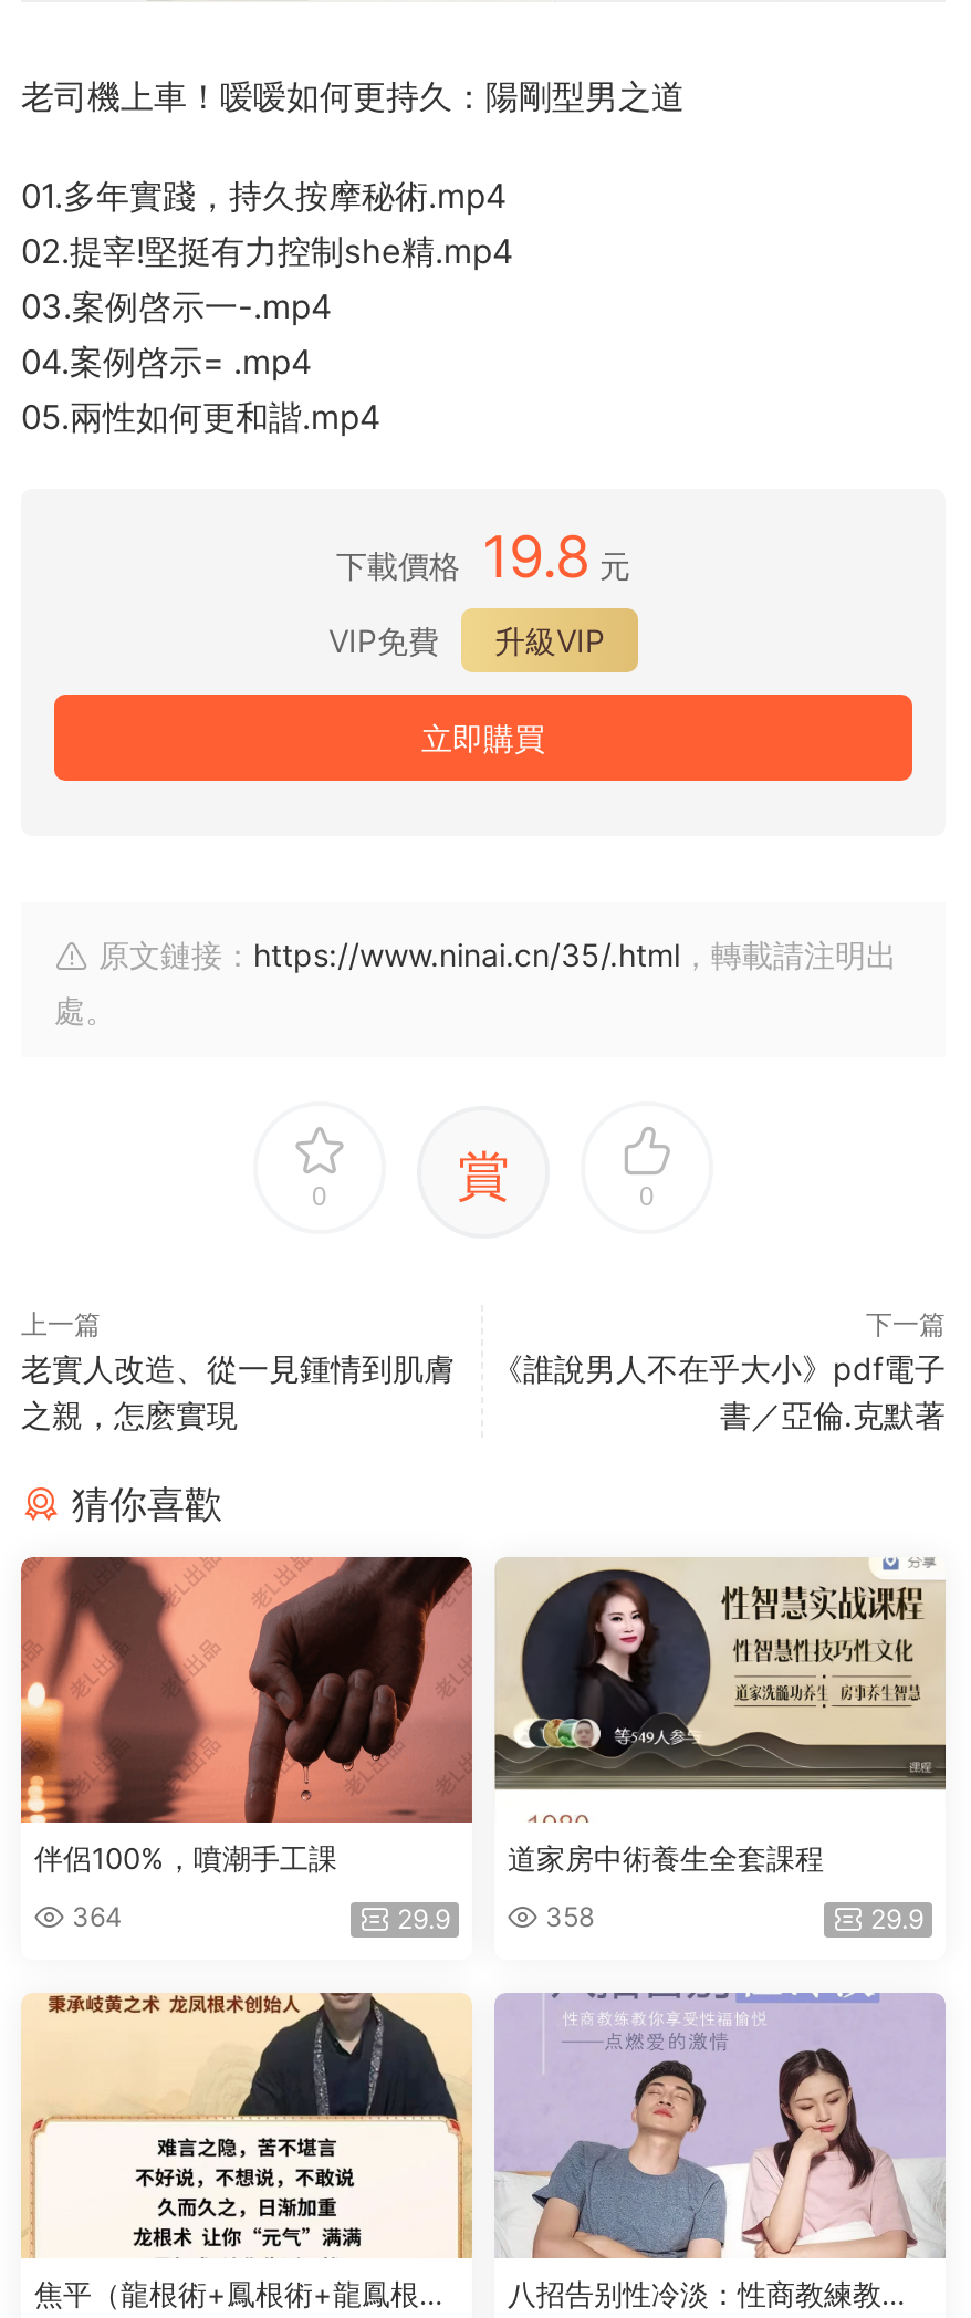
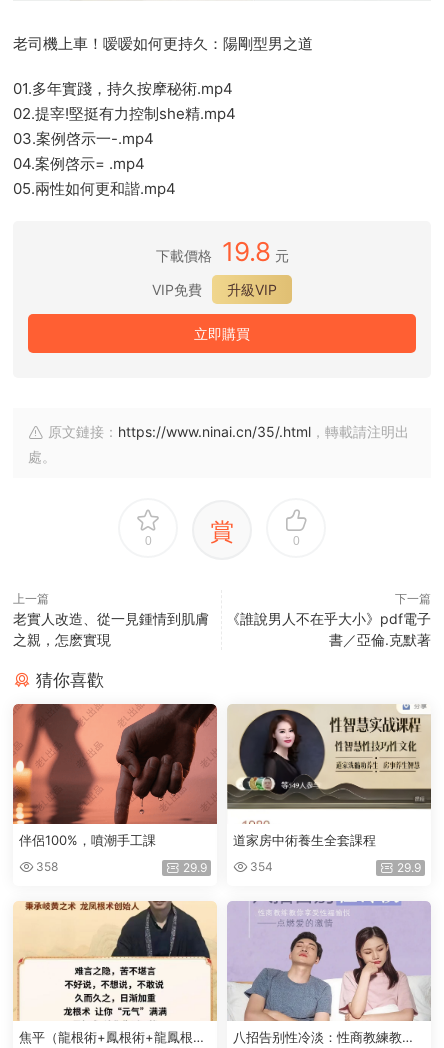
[65,1900,123,1933] 364 -> [33,859,58,874] 358
[539,1900,594,1933] 358 -> [247,859,273,874] 354

